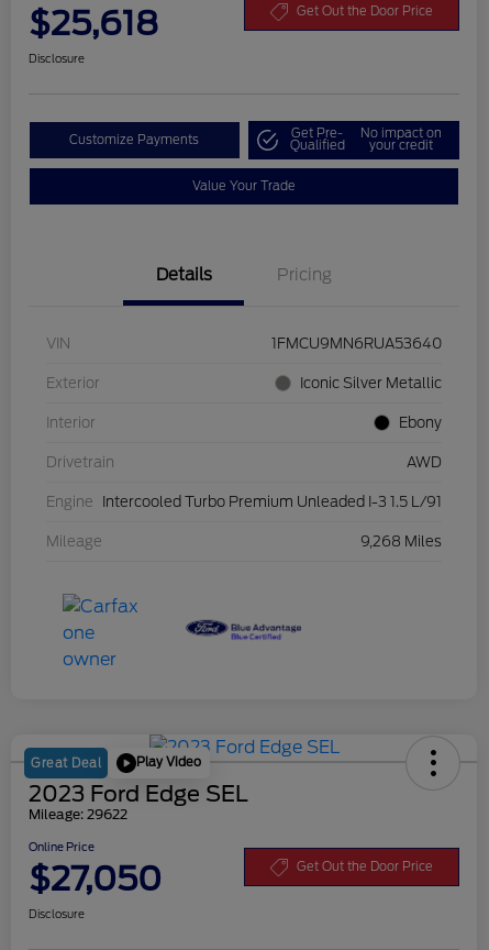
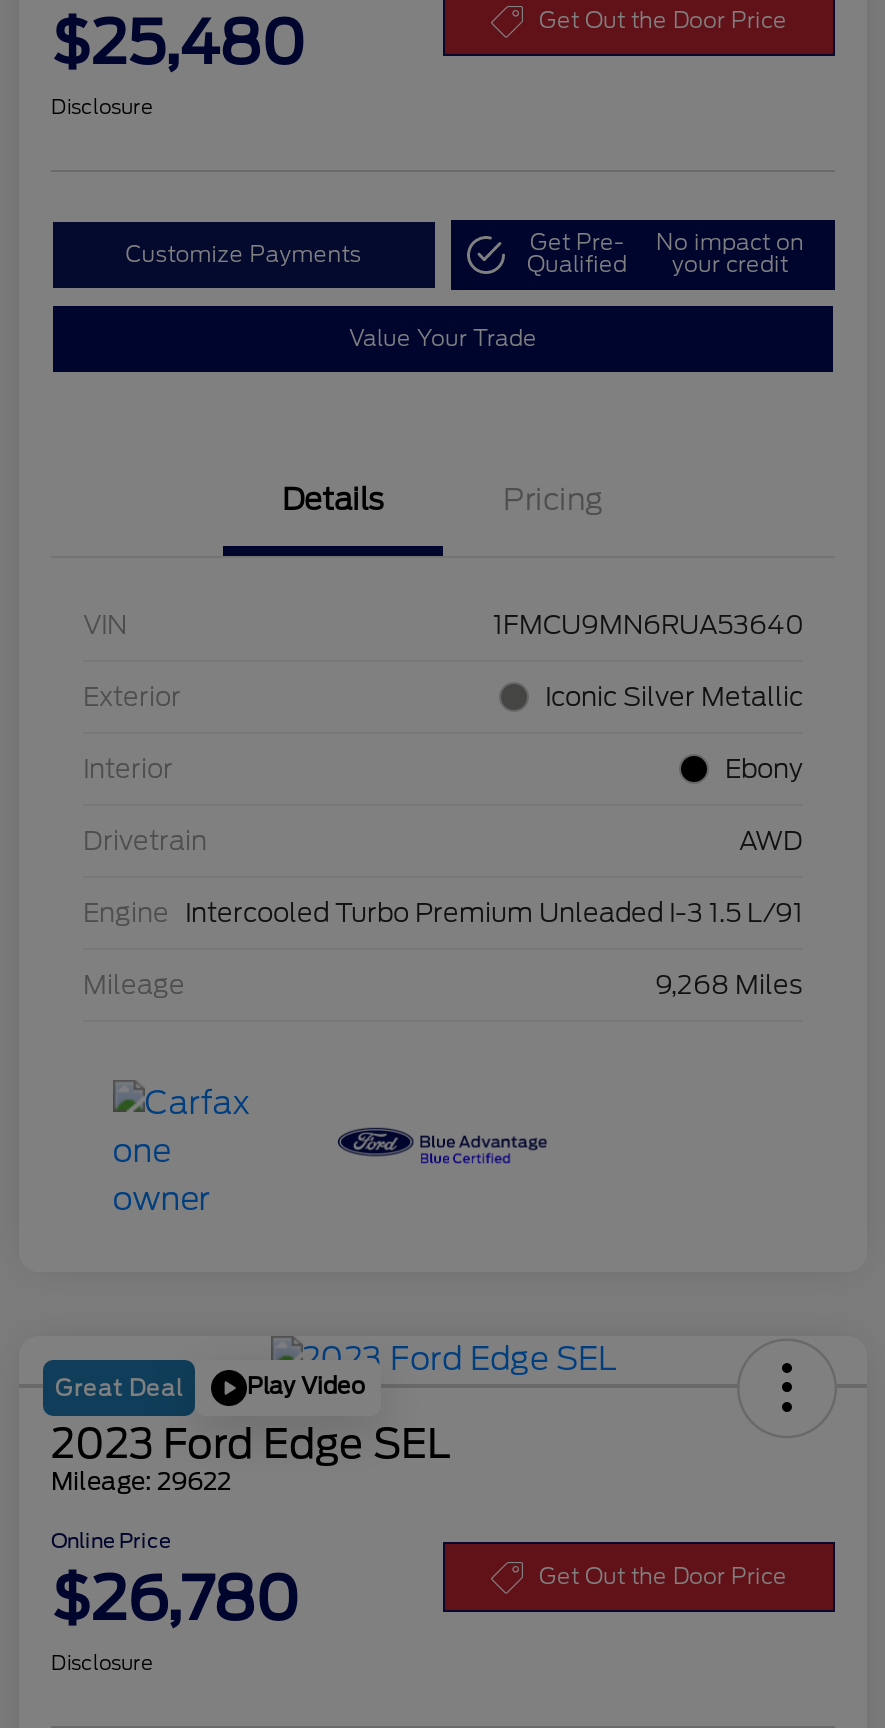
[29,3,158,43] $25,618 -> [51,6,305,78] $25,480
[29,859,162,898] $27,050 -> [51,1562,299,1634] $26,780

